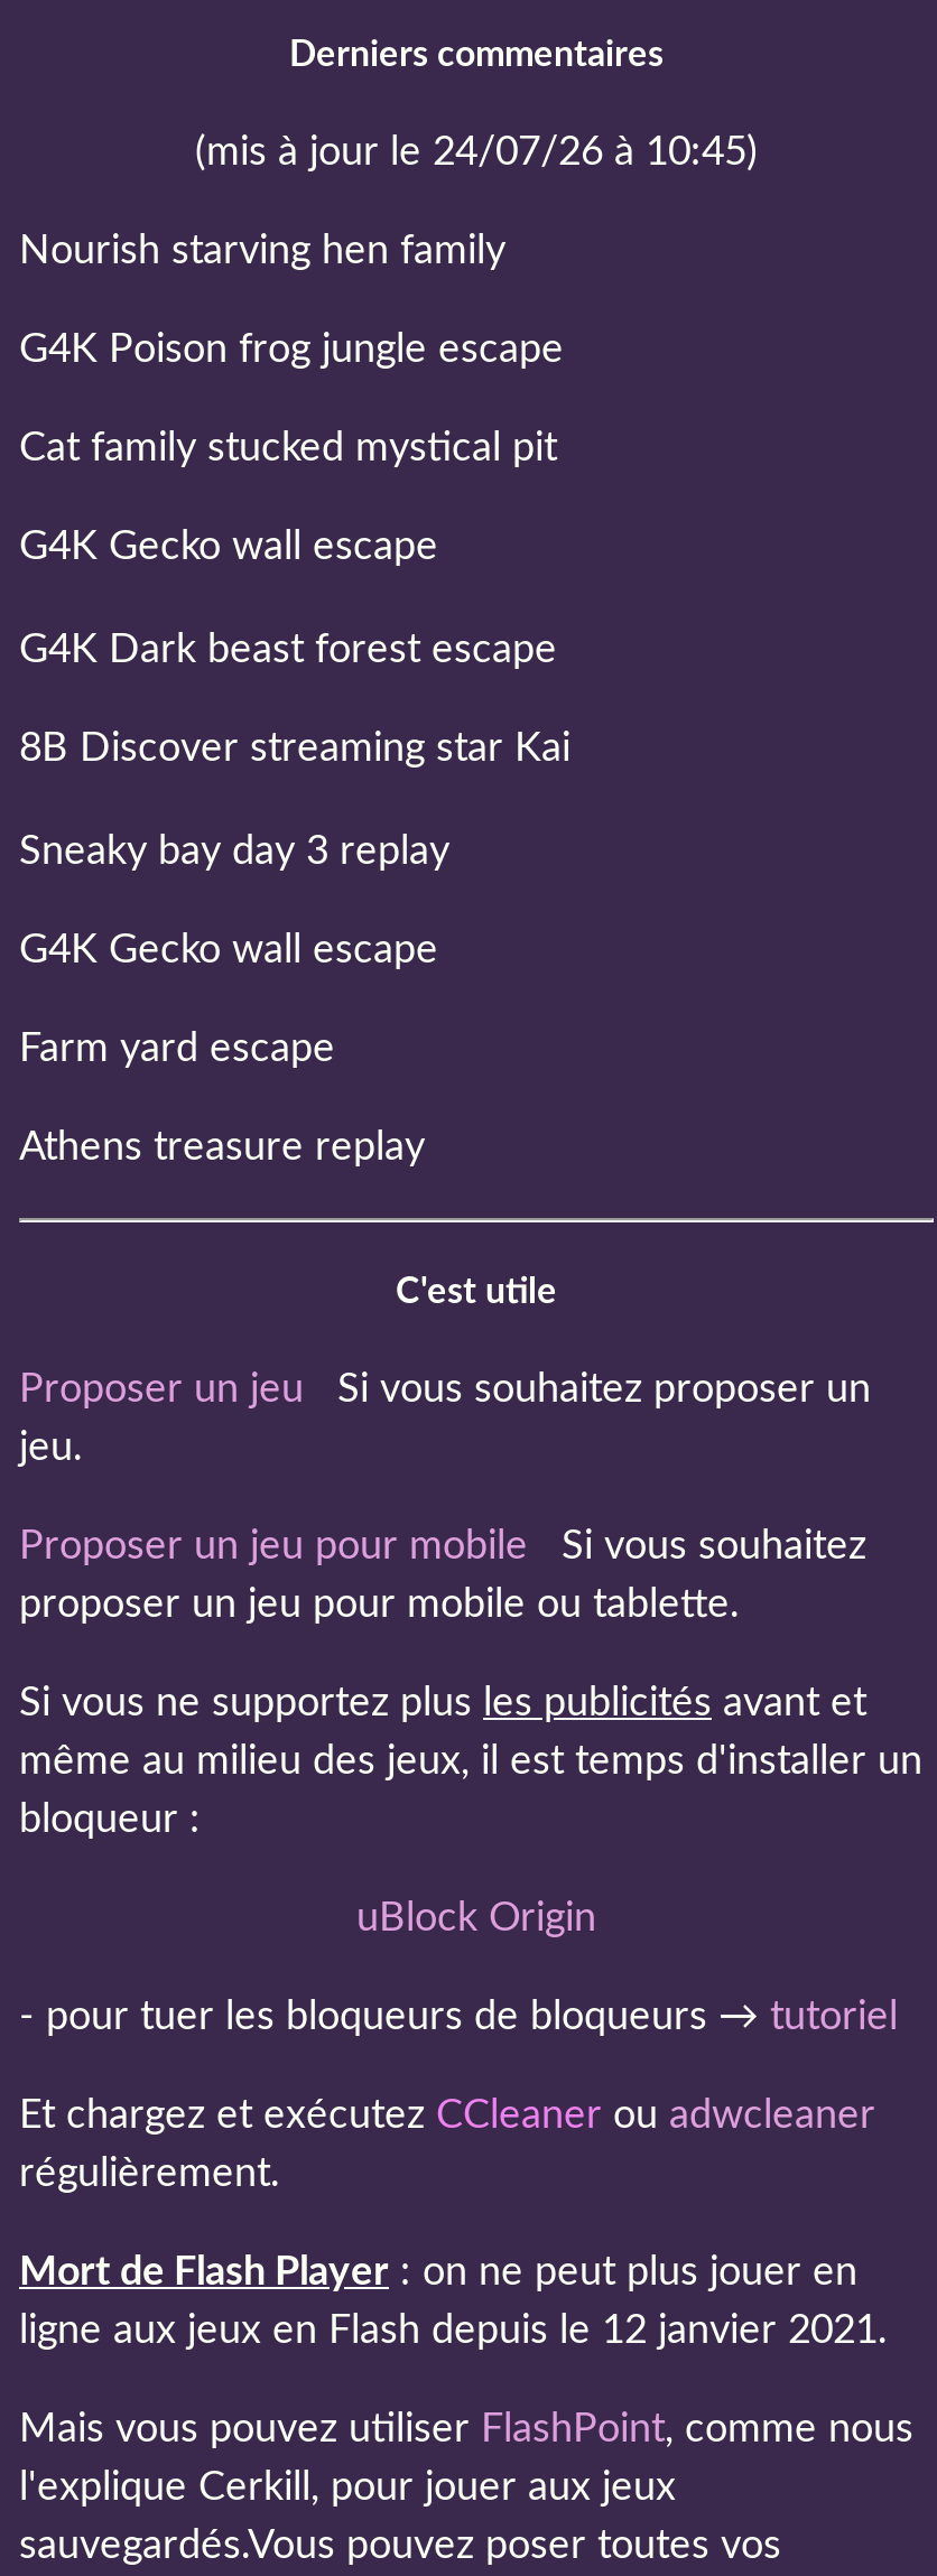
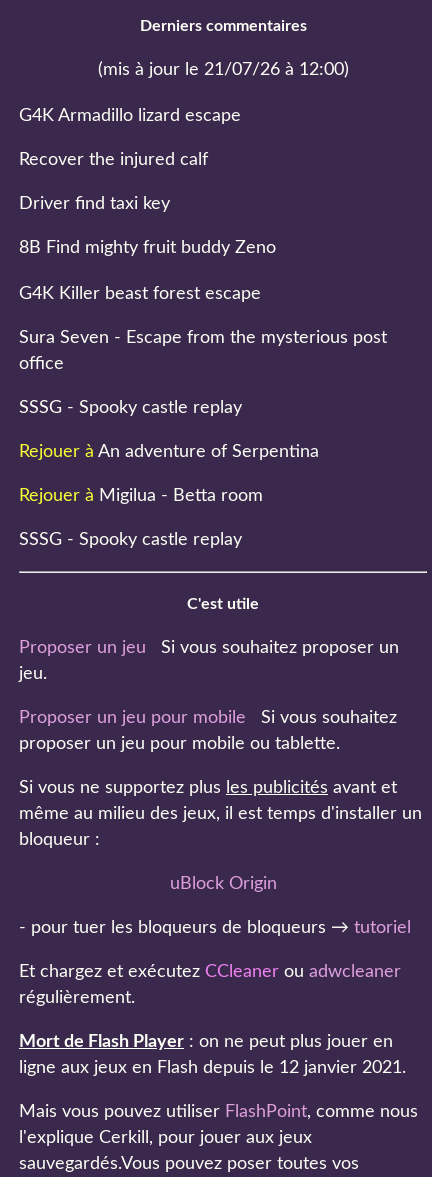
[195,133,758,173] (mis à jour le 24/07/26 à 10:45) -> [97,61,348,79] (mis à jour le 21/07/26 à 12:00)
[19,231,505,272] Nourish starving hen family -> [19,107,241,125] G4K Armadillo lizard escape
[19,330,564,370] G4K Poison frog jungle escape -> [19,151,208,169] Recover the injured calf
[19,429,557,469] Cat family stucked mystical pit -> [19,195,170,213] Driver find taxi key
[19,527,438,568] G4K Gecko wall escape -> [19,239,276,257] 8B Find mighty fruit buddy Zeno
[19,630,557,671] G4K Dark beast forest escape -> [19,285,261,303] G4K Killer beast forest escape
[19,729,570,769] 8B Discover streaming star Kai -> [19,329,387,373] Sura Seven - Escape from the mysterious post | office
[19,832,449,872] Sneaky bay day 3 replay -> [19,399,242,417] SSSG - Spooky castle replay
[19,931,438,971] G4K Gecko wall escape -> [19,443,319,461] Rejouer à An adventure of Serpentina
[19,1029,335,1070] Farm yard escape -> [19,487,263,505] Rejouer à Migilua - Betta room
[19,1128,425,1168] Athens treasure replay -> [19,531,242,549] SSSG - Spooky castle replay

